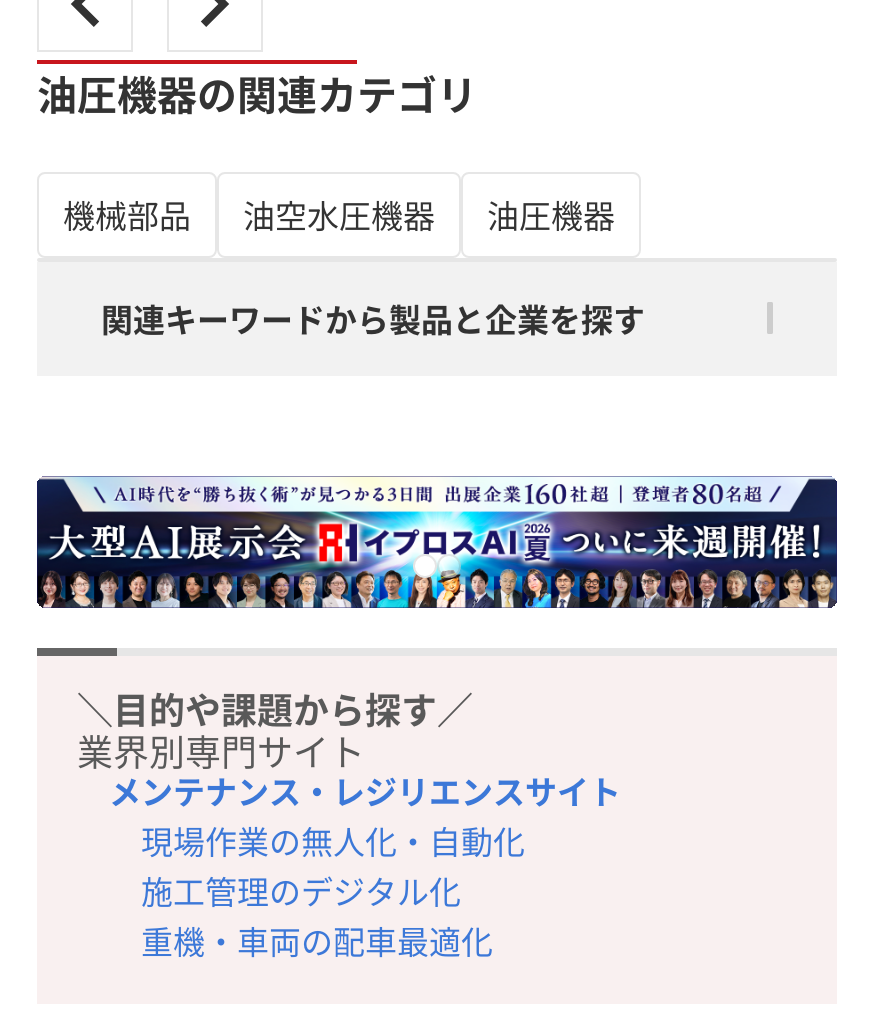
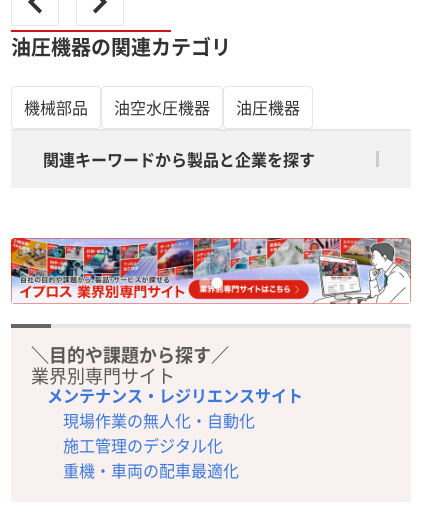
[35,476,839,610] [image] -> [10,237,412,305] [image]

